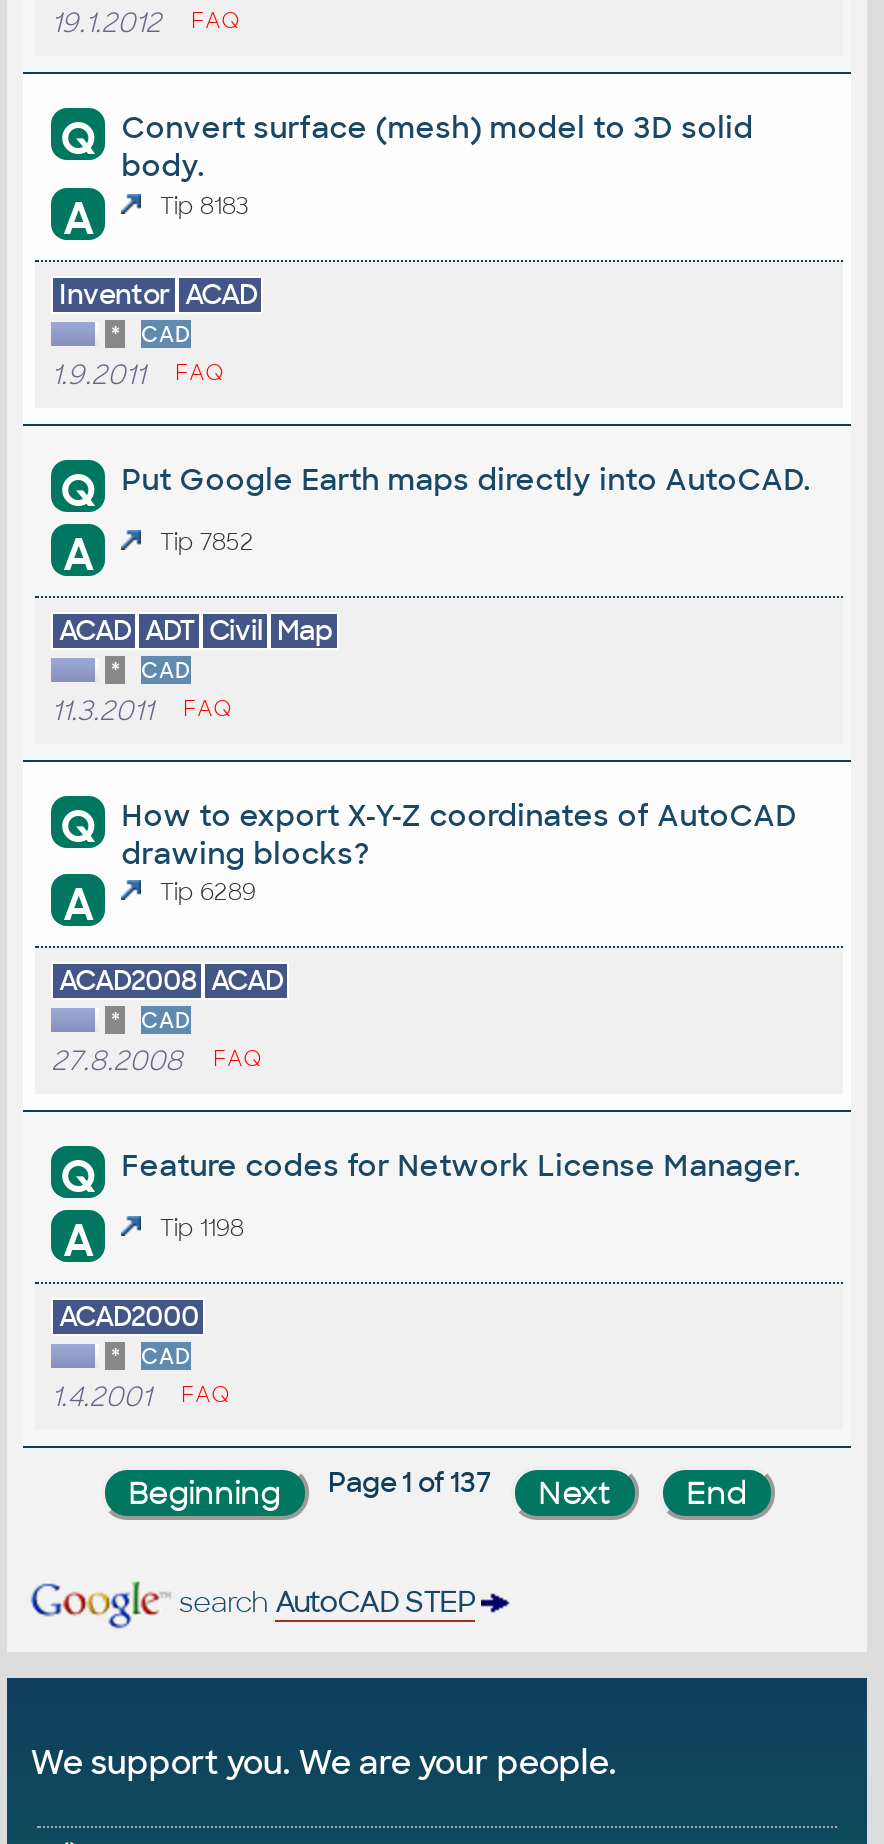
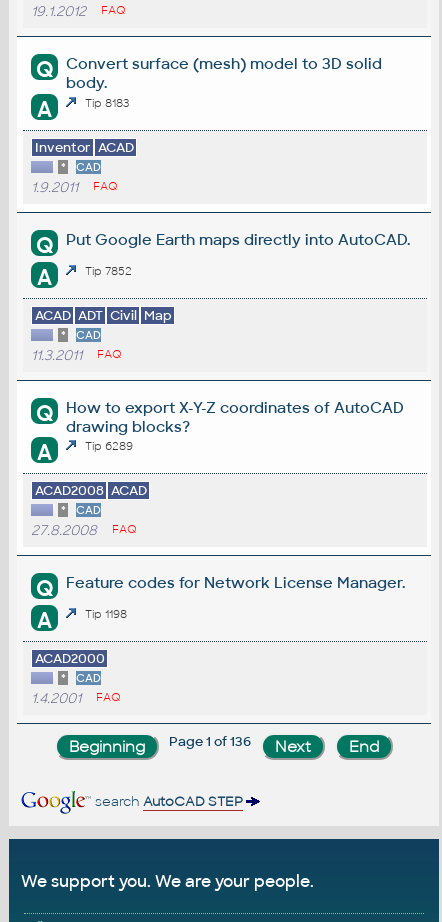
[328,1466,490,1500] Page 1 of 137 -> [169,733,251,750] Page 1 of 136

